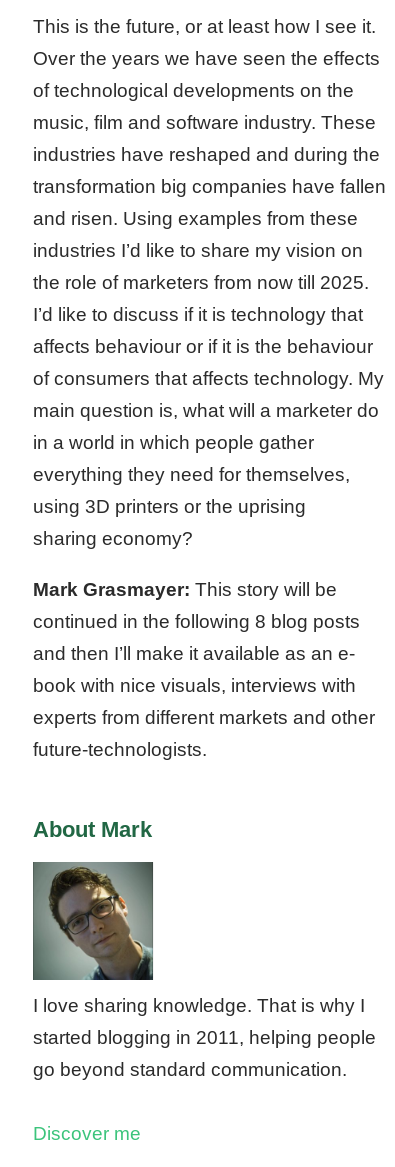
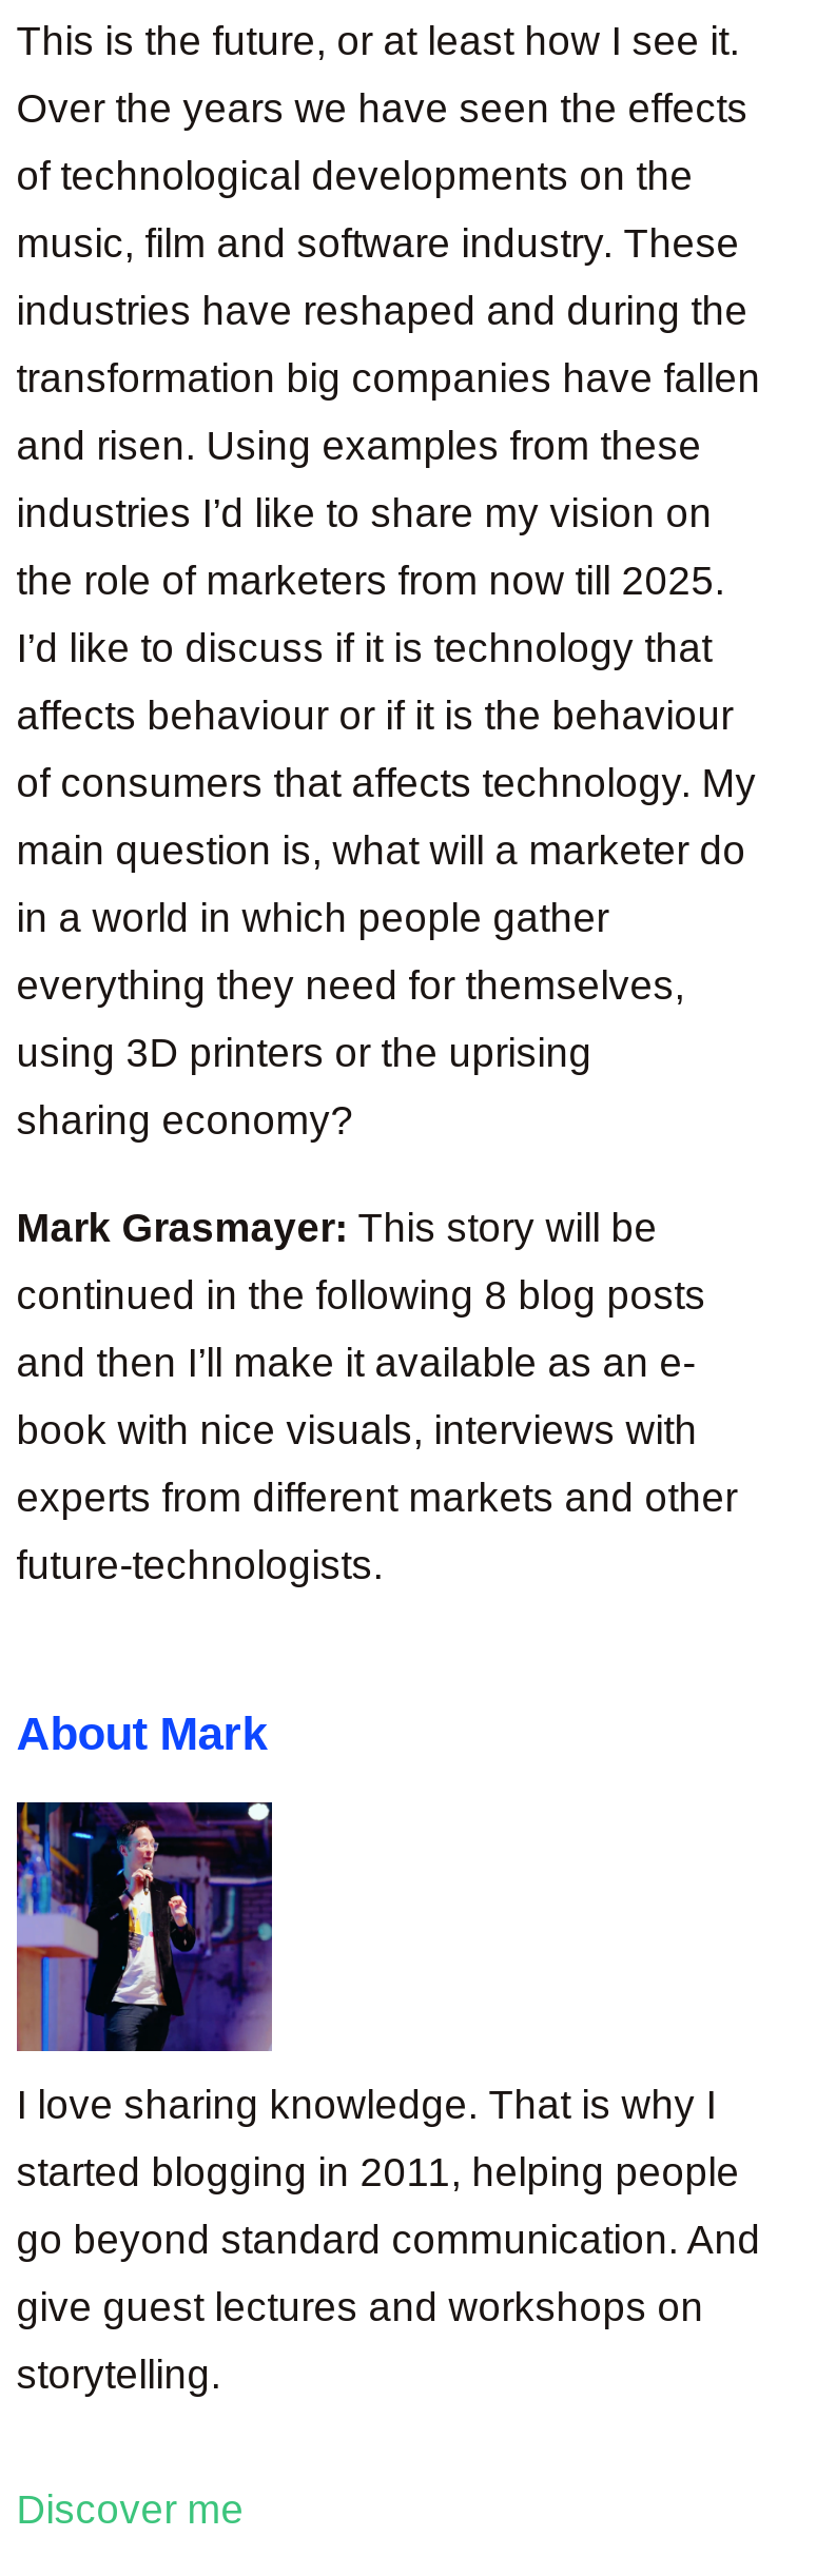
[32,861,154,981] [image] -> [15,1800,272,2053] [image]
[33,1059,347,1080] go beyond standard communication. -> [16,2218,761,2398] go beyond standard communication. And | give guest lectures and workshops on | storytelling.

